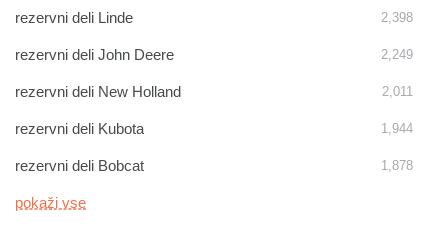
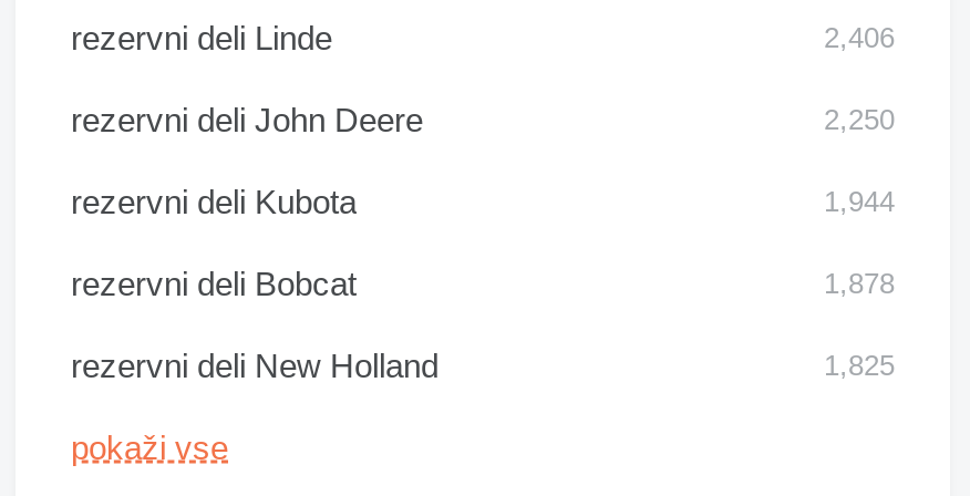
[381,10,413,25] 2,398 -> [824,21,895,54] 2,406
[381,47,413,99] 2,249 | 2,011 -> [824,103,895,136] 2,250
moved [15,83,181,100] -> [71,347,438,384]: rezervni deli New Holland
moved [15,120,413,174] -> [71,183,895,302]: rezervni deli Kubota | 1,944 | rezervni deli Bobcat | 1,878
none -> [824,349,895,382] 1,825

